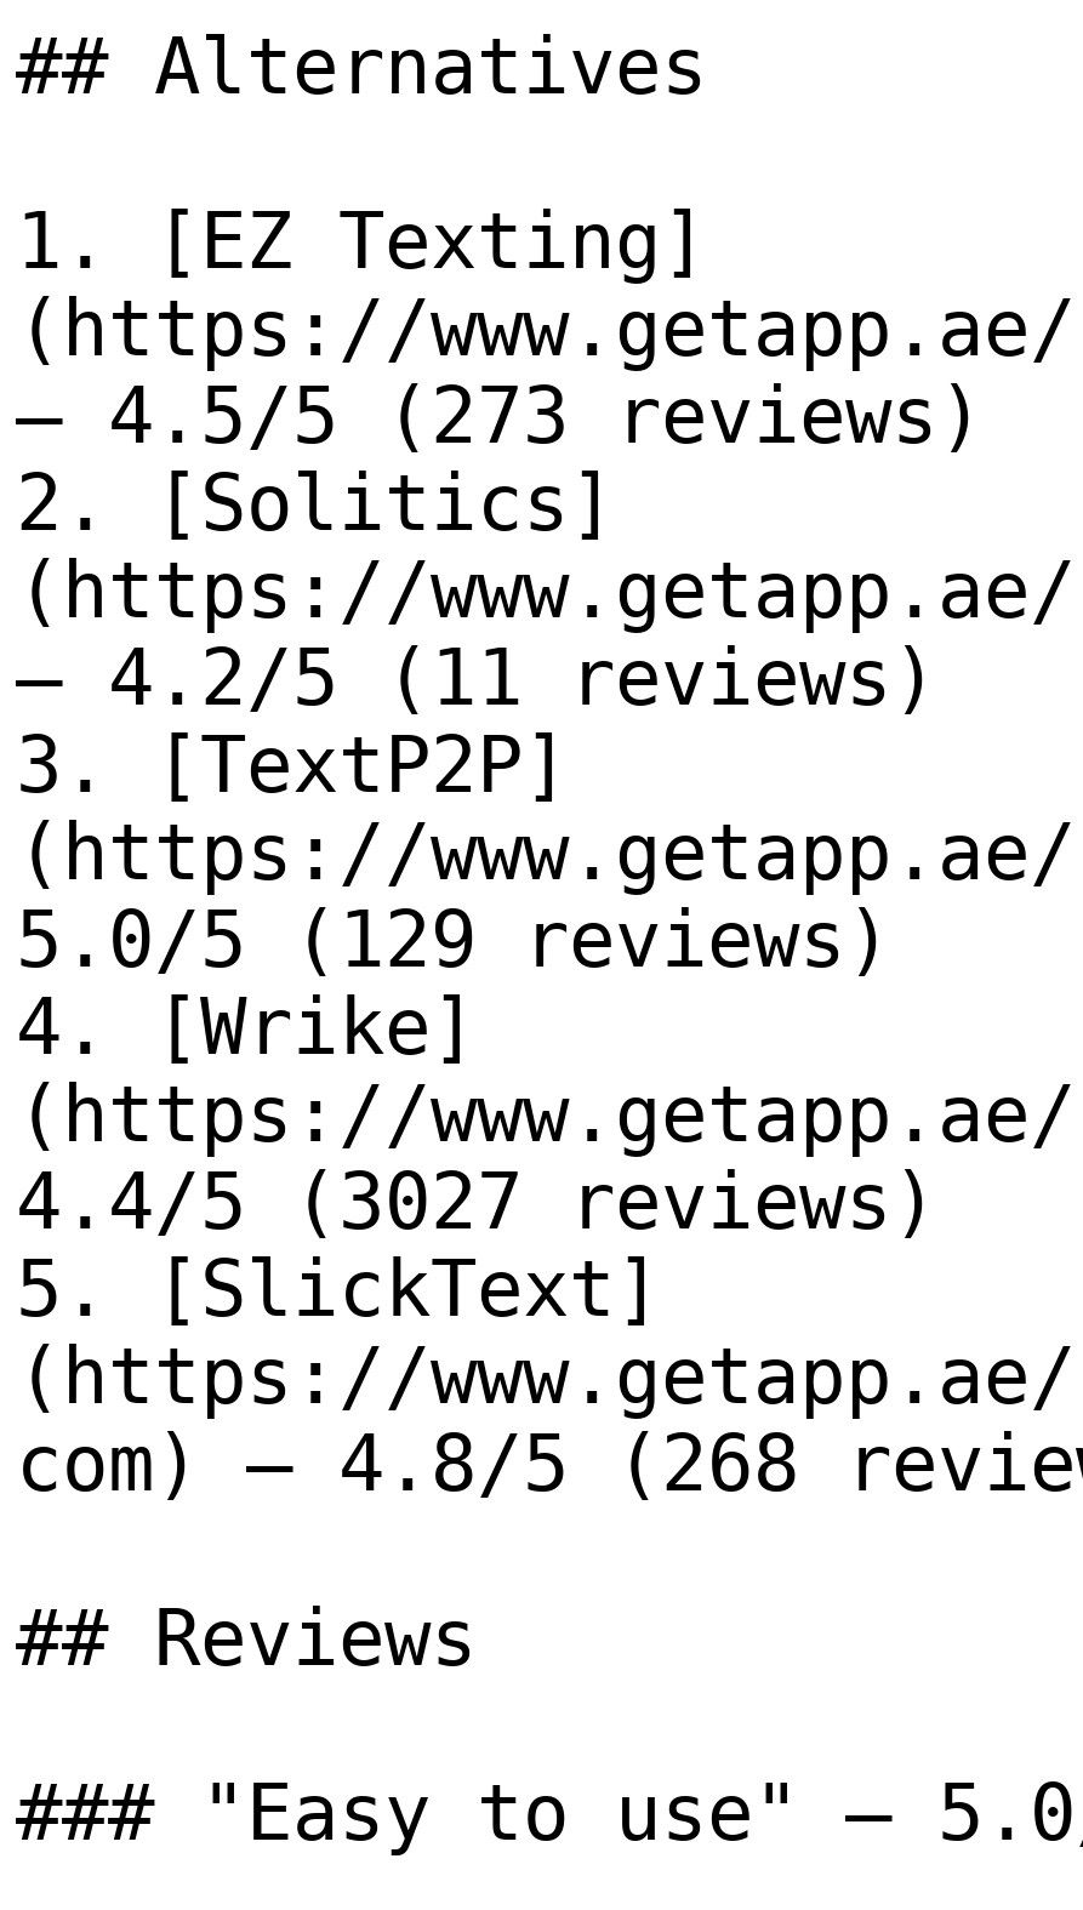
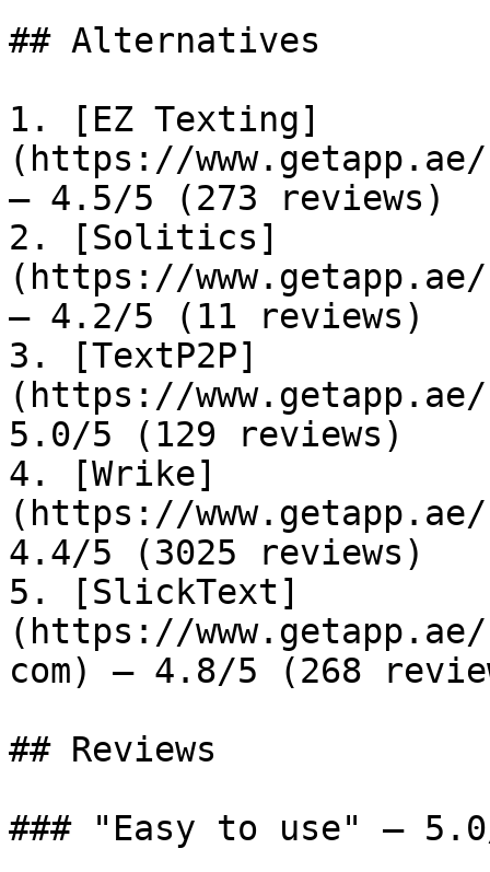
[16,1158,937,1245] 4.4/5 (3027 reviews) -> [9,533,424,572] 4.4/5 (3025 reviews)

